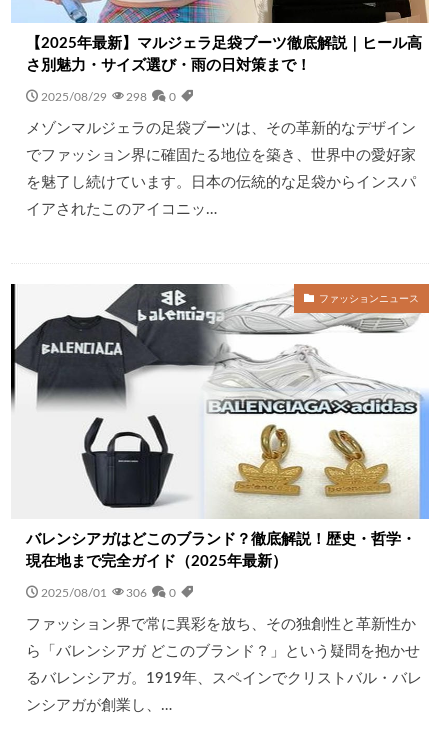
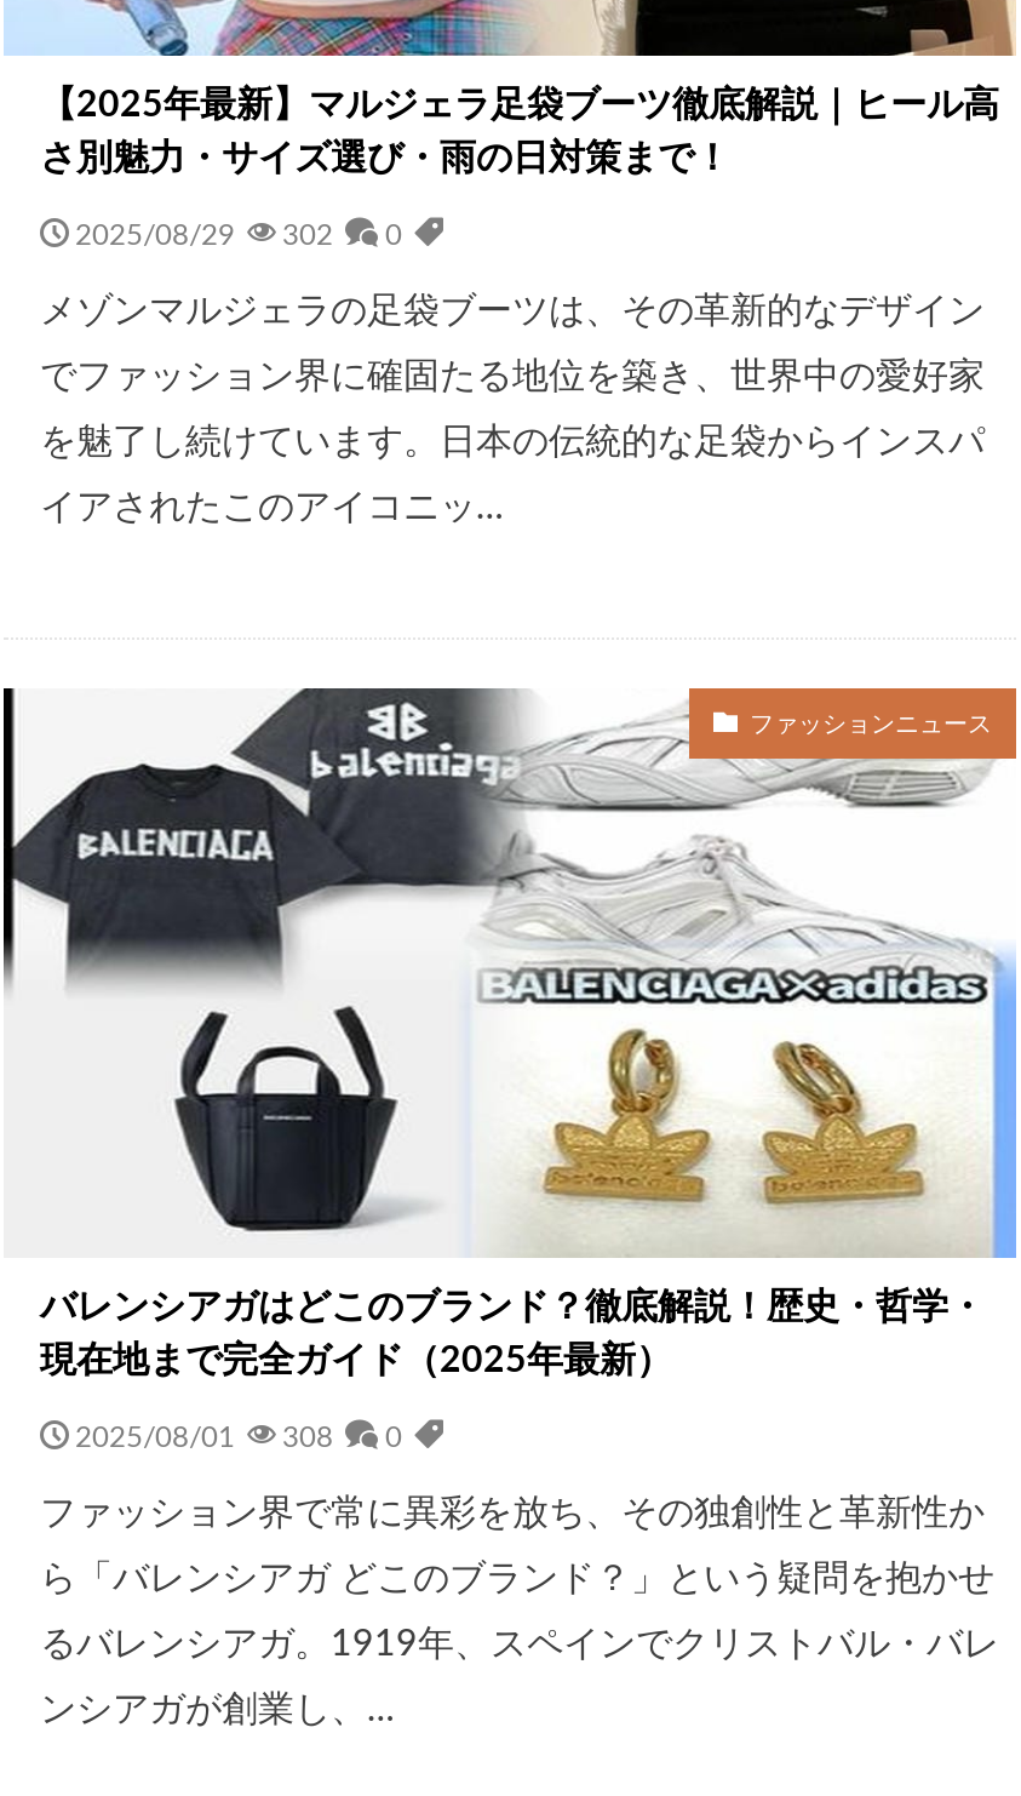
[40,90,175,102] 2025/08/29 298 0 -> [75,218,402,247] 2025/08/29 302 0
[40,586,175,598] 2025/08/01 306 0 -> [75,1421,402,1450] 2025/08/01 308 0

